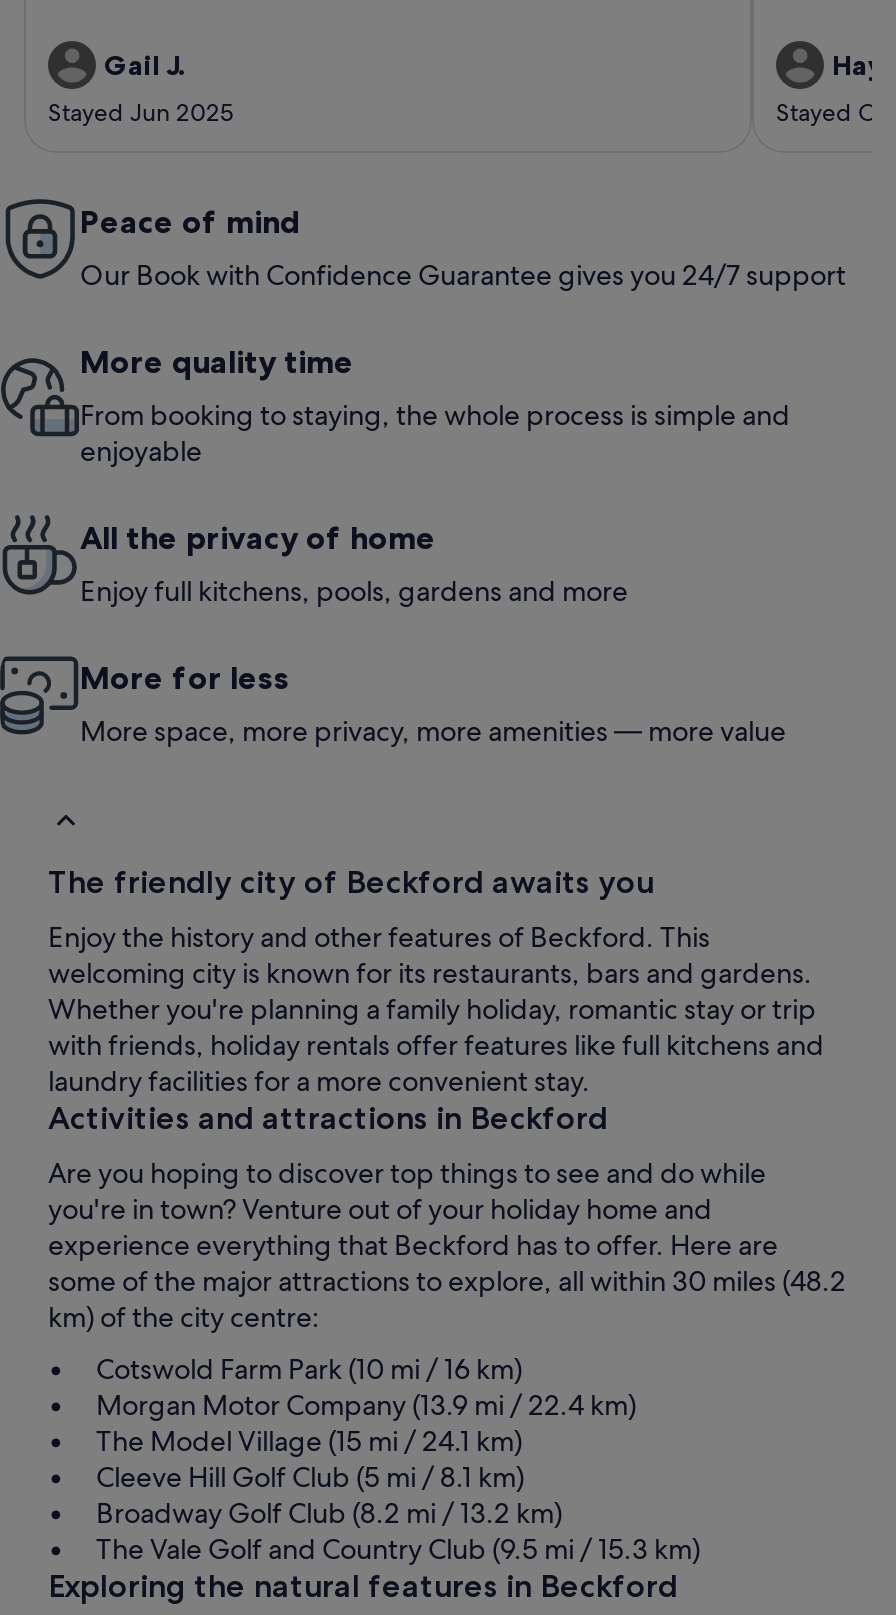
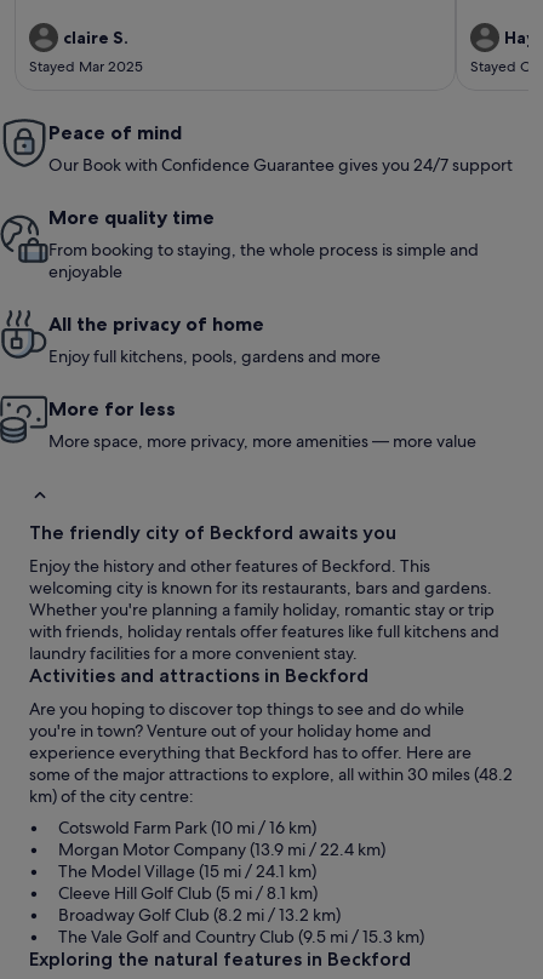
[48,48,234,130] Gail J. | Stayed Jun 2025 -> [29,27,143,77] claire S. | Stayed Mar 2025

